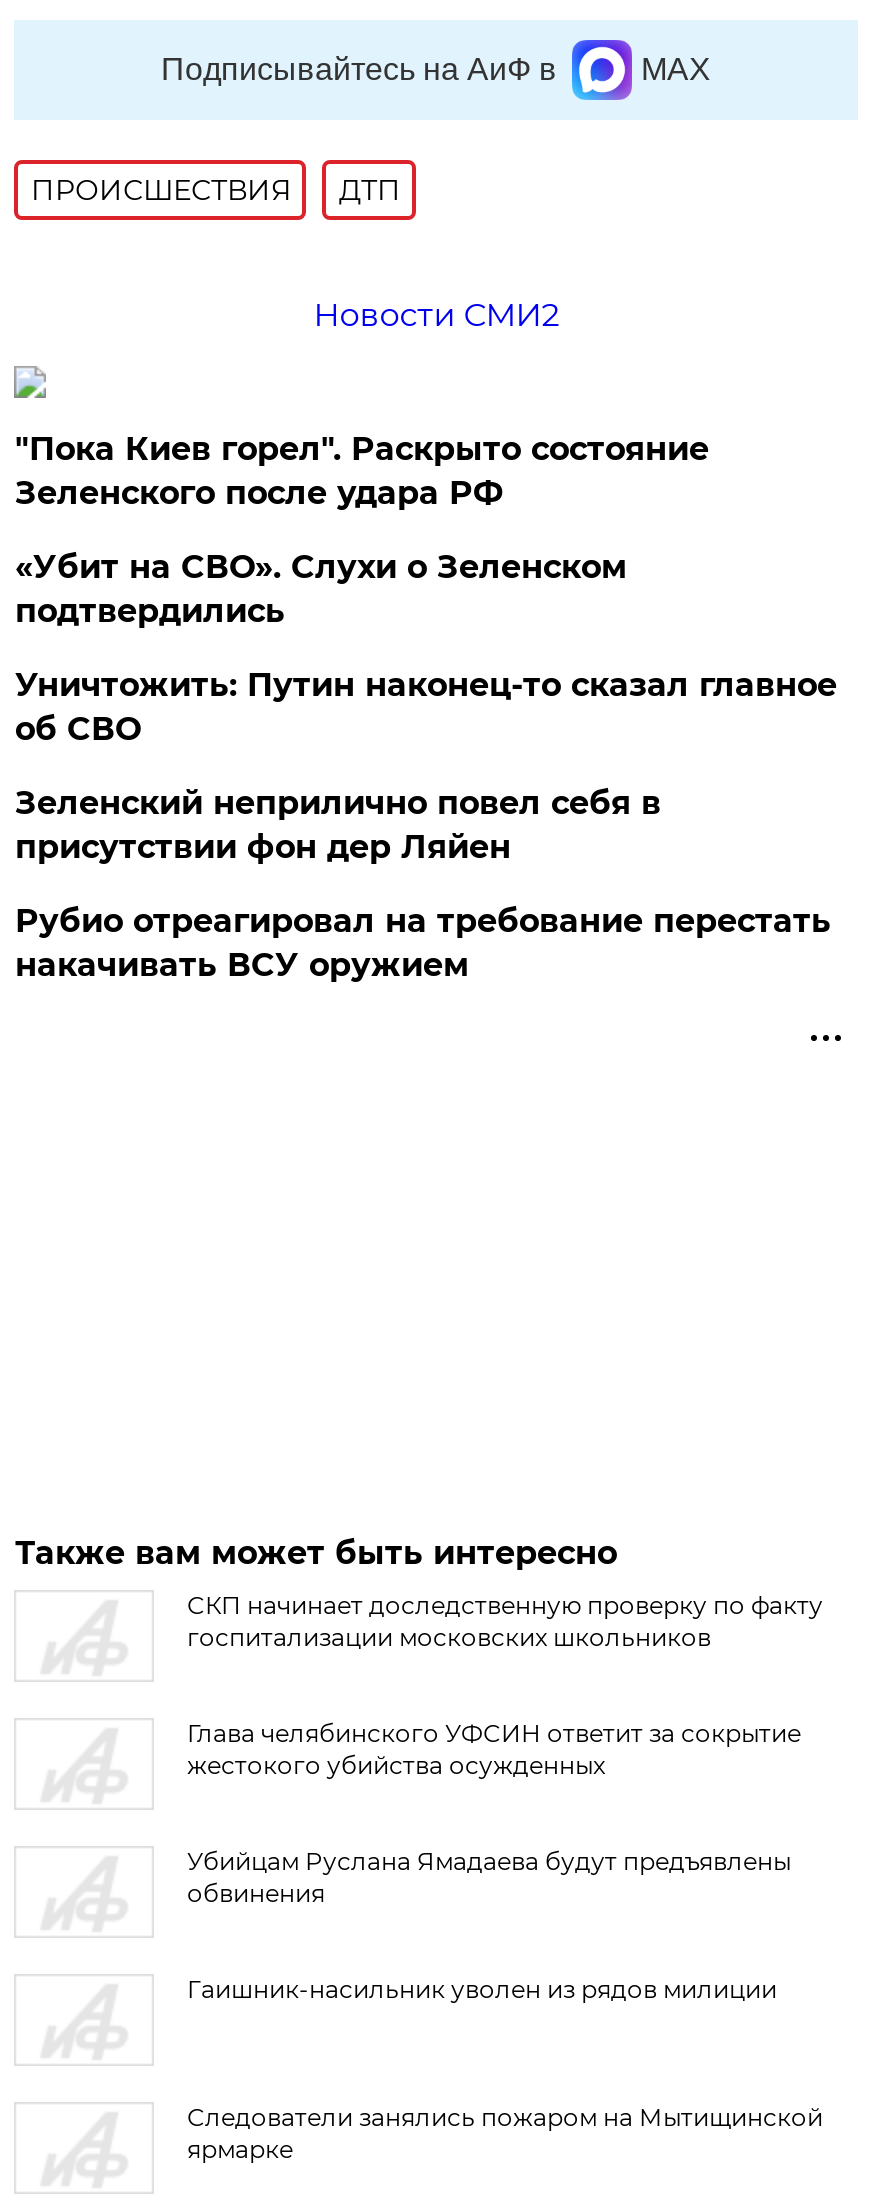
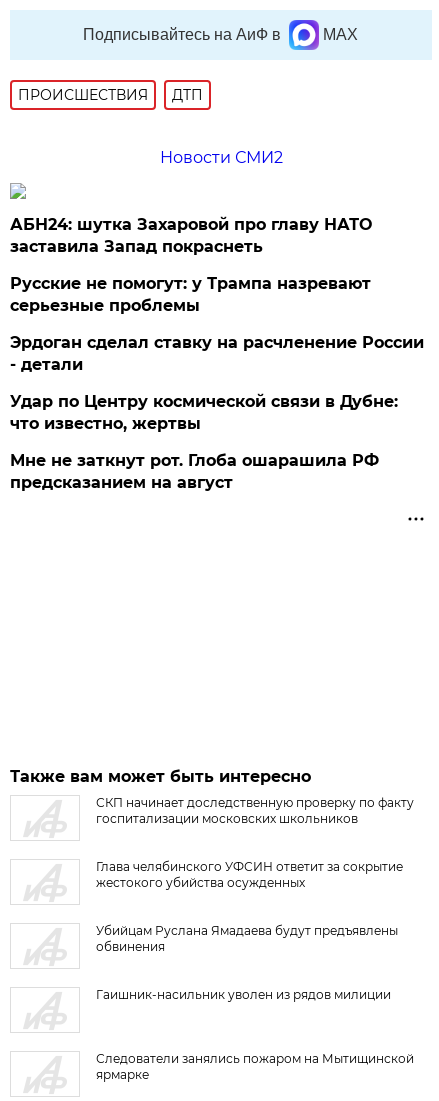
[15,430,709,512] "Пока Киев горел". Раскрыто состояние | Зеленского после удара РФ -> [10,215,372,256] АБН24: шутка Захаровой про главу НАТО | заставила Запад покраснеть
[15,548,627,630] «Убит на СВО». Слухи о Зеленском | подтвердились -> [10,274,371,315] Русские не помогут: у Трампа назревают | серьезные проблемы
[15,666,837,748] Уничтожить: Путин наконец-то сказал главное | об СВО -> [10,333,424,374] Эрдоган сделал ставку на расчленение России | - детали
[15,784,661,866] Зеленский неприлично повел cебя в | присутствии фон дер Ляйен -> [10,392,398,433] Удар по Центру космической связи в Дубне: | что известно, жертвы
[15,902,831,984] Рубио отреагировал на требование перестать | накачивать ВСУ оружием -> [10,451,379,492] Мне не заткнут рот. Глоба ошарашила РФ | предсказанием на август

